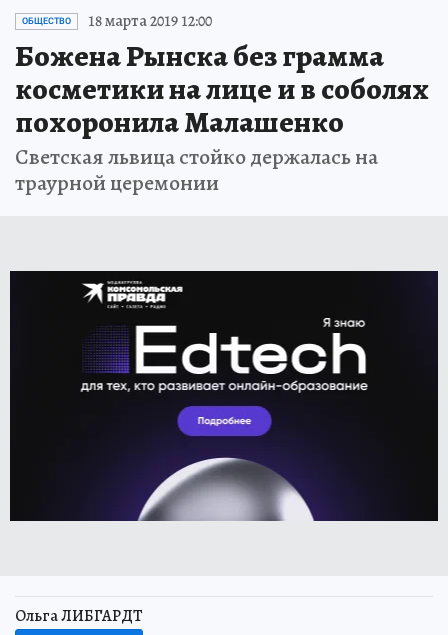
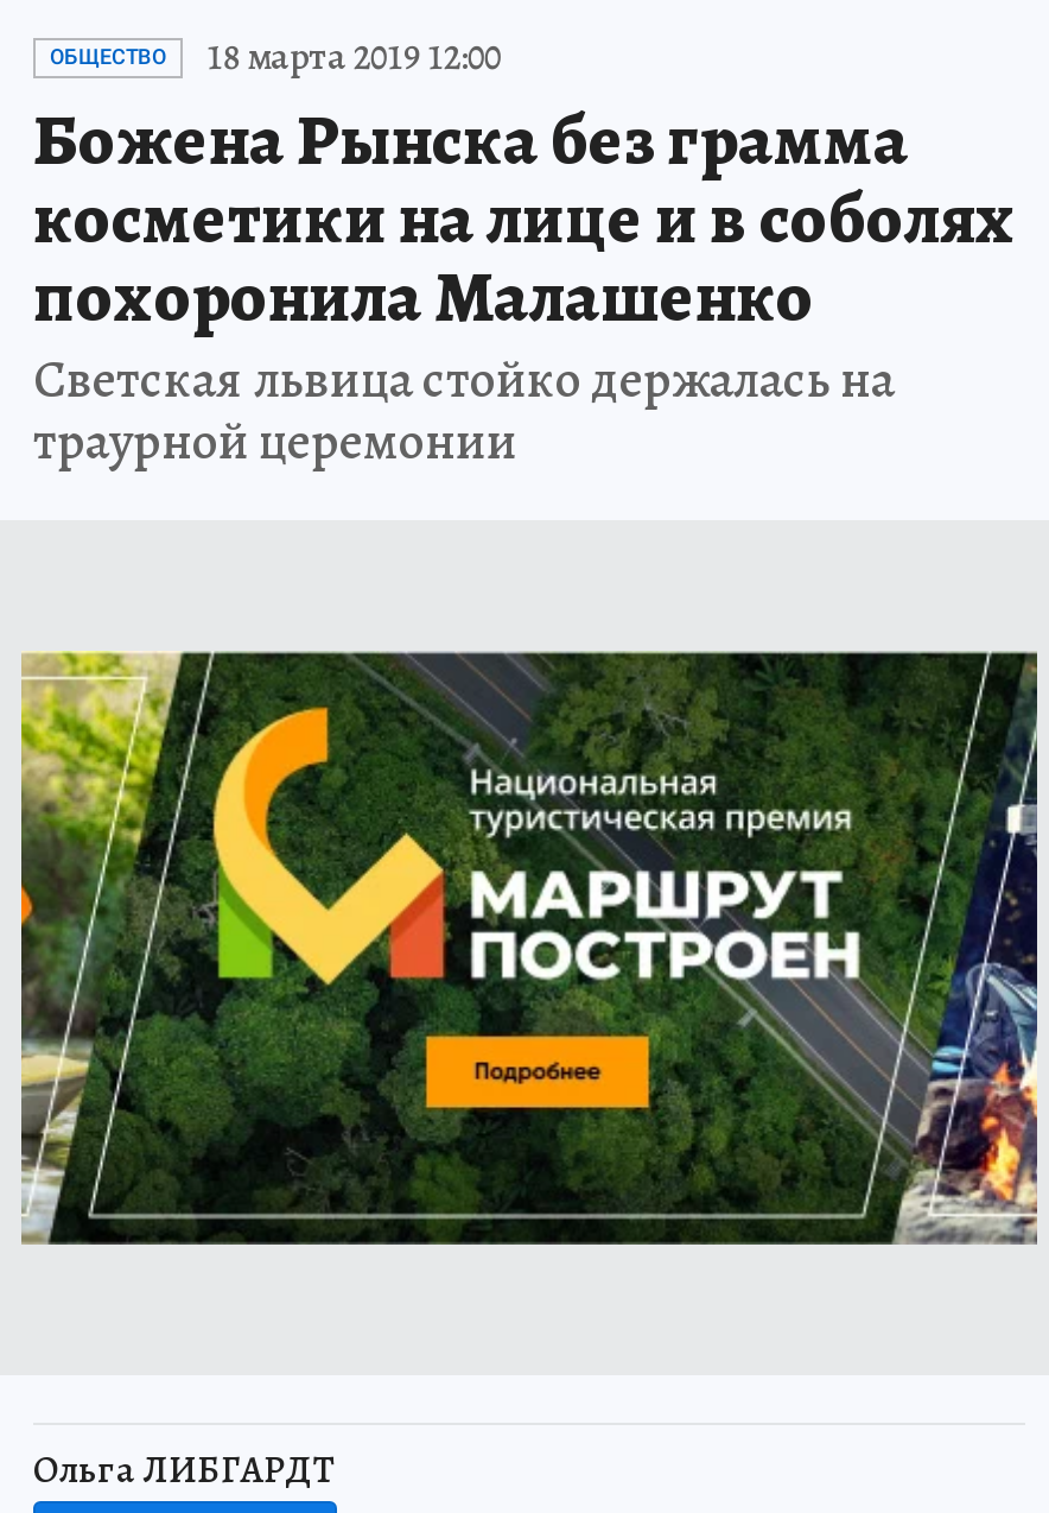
[9,270,439,521] [image] -> [19,651,1040,1247] [image]

